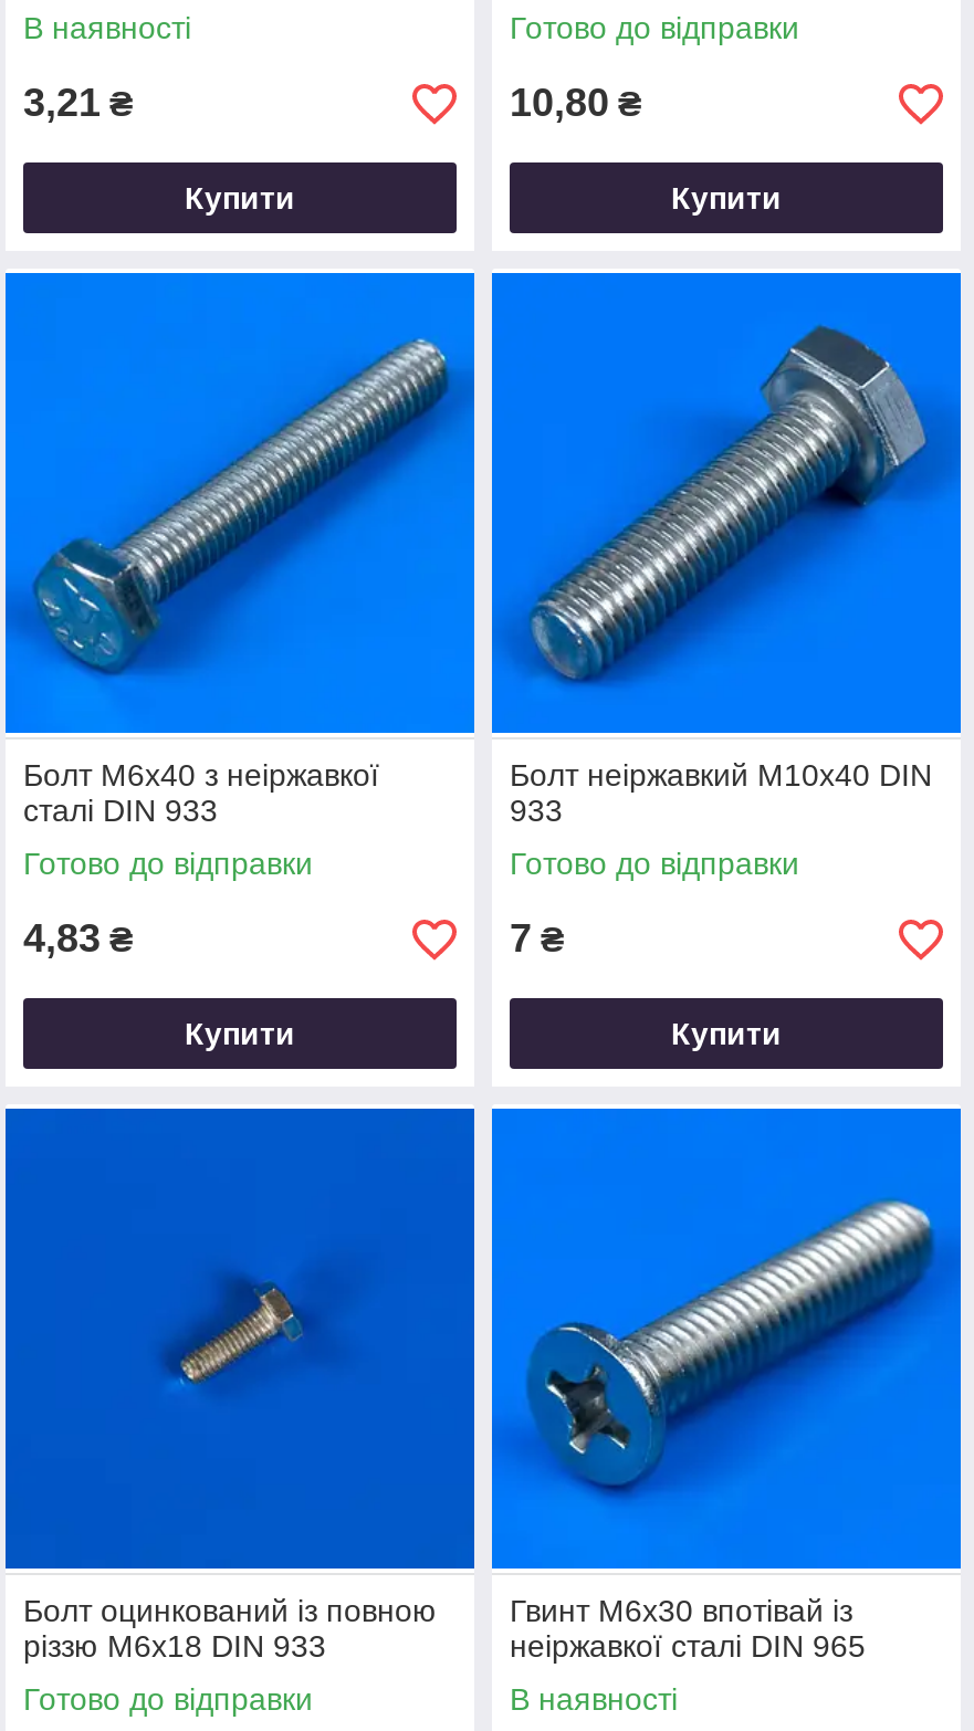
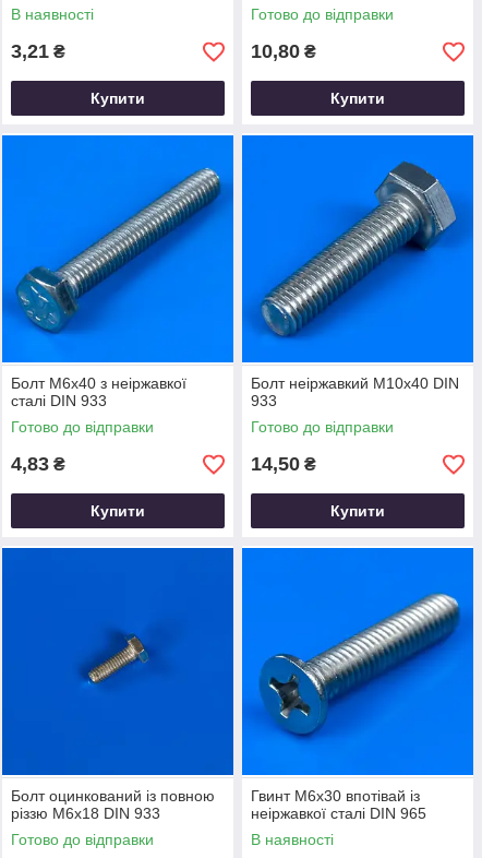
[510,917,565,961] 7 ₴ -> [251,453,316,475] 14,50 ₴

